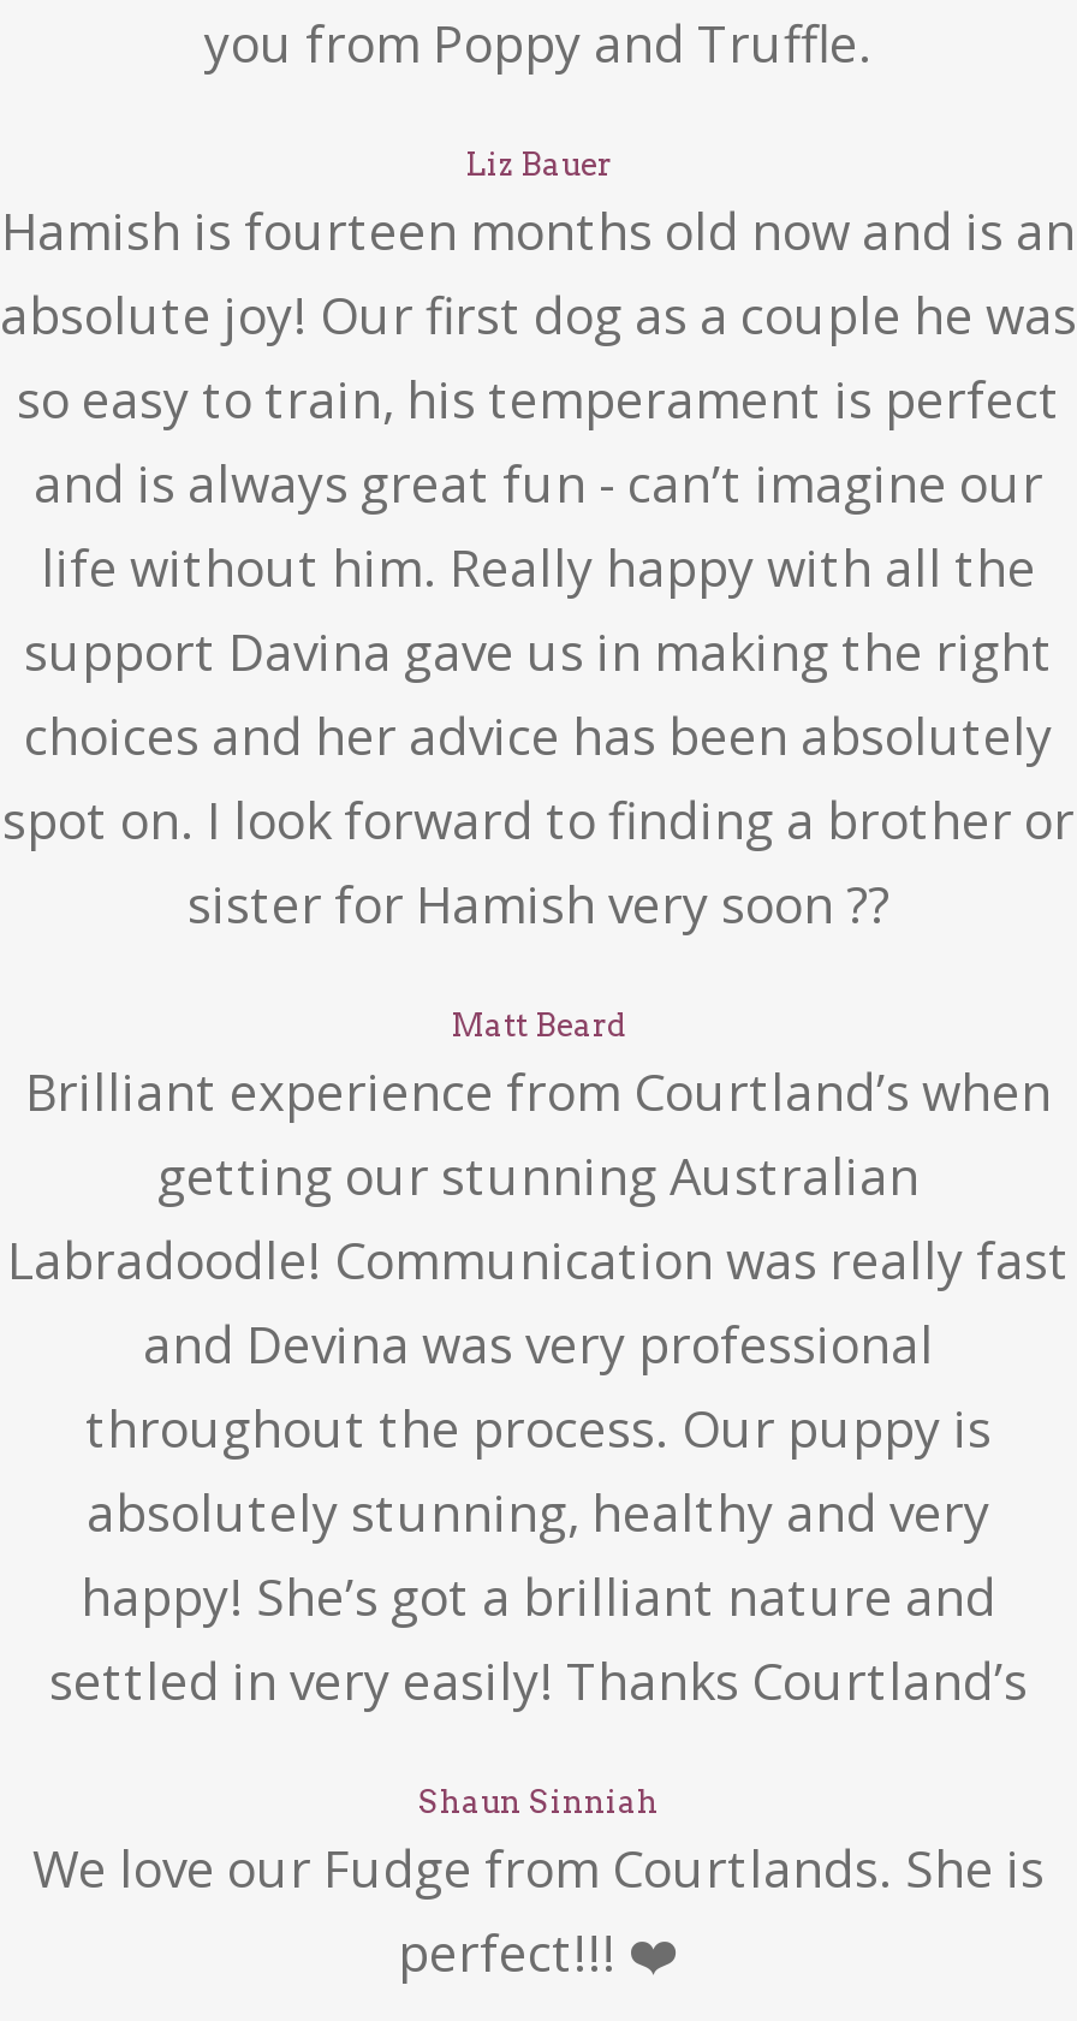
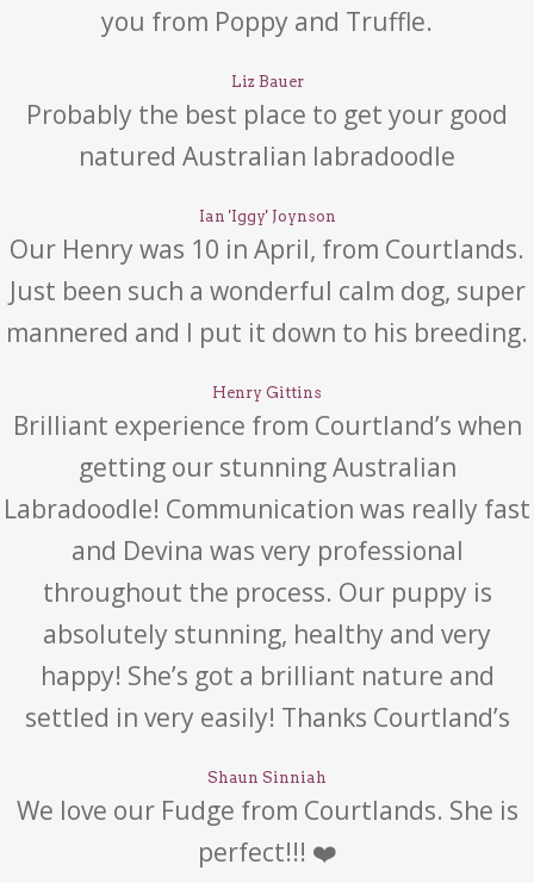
[0,197,1077,1044] Hamish is fourteen months old now and is an | absolute joy! Our first dog as a couple he was | so easy to train, his temperament is perfect | and is always great fun - can’t imagine our | life without him. Really happy with all the | support Davina gave us in making the right | choices and her advice has been absolutely | spot on. I look forward to finding a brother or | sister for Hamish very soon ?? | Matt Beard -> [6,98,528,402] Probably the best place to get your good | natured Australian labradoodle | Ian 'Iggy' Joynson | Our Henry was 10 in April, from Courtlands. | Just been such a wonderful calm dog, super | mannered and I put it down to his breeding. | Henry Gittins

